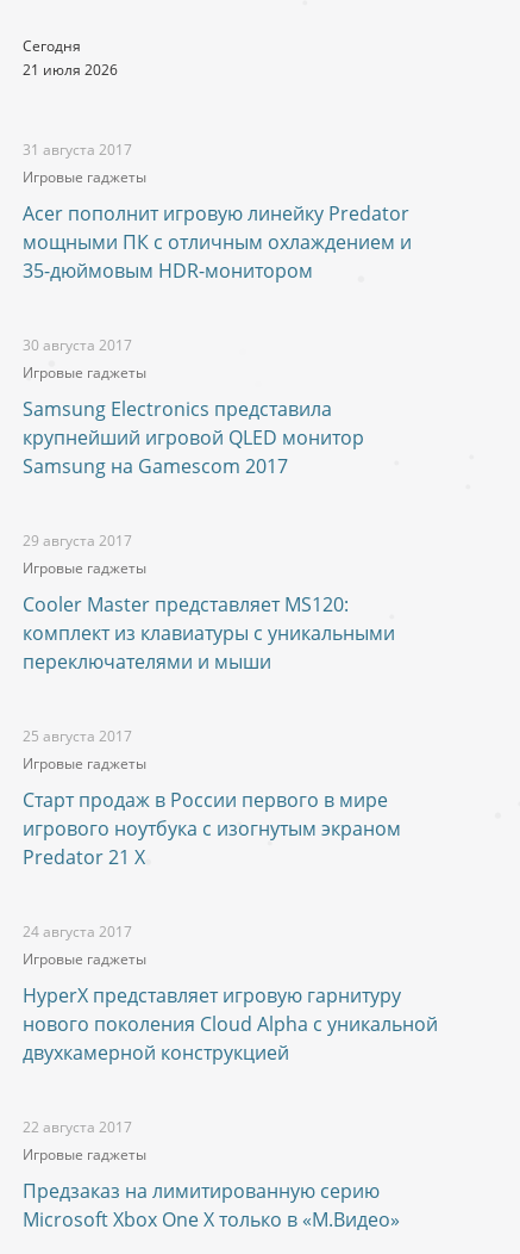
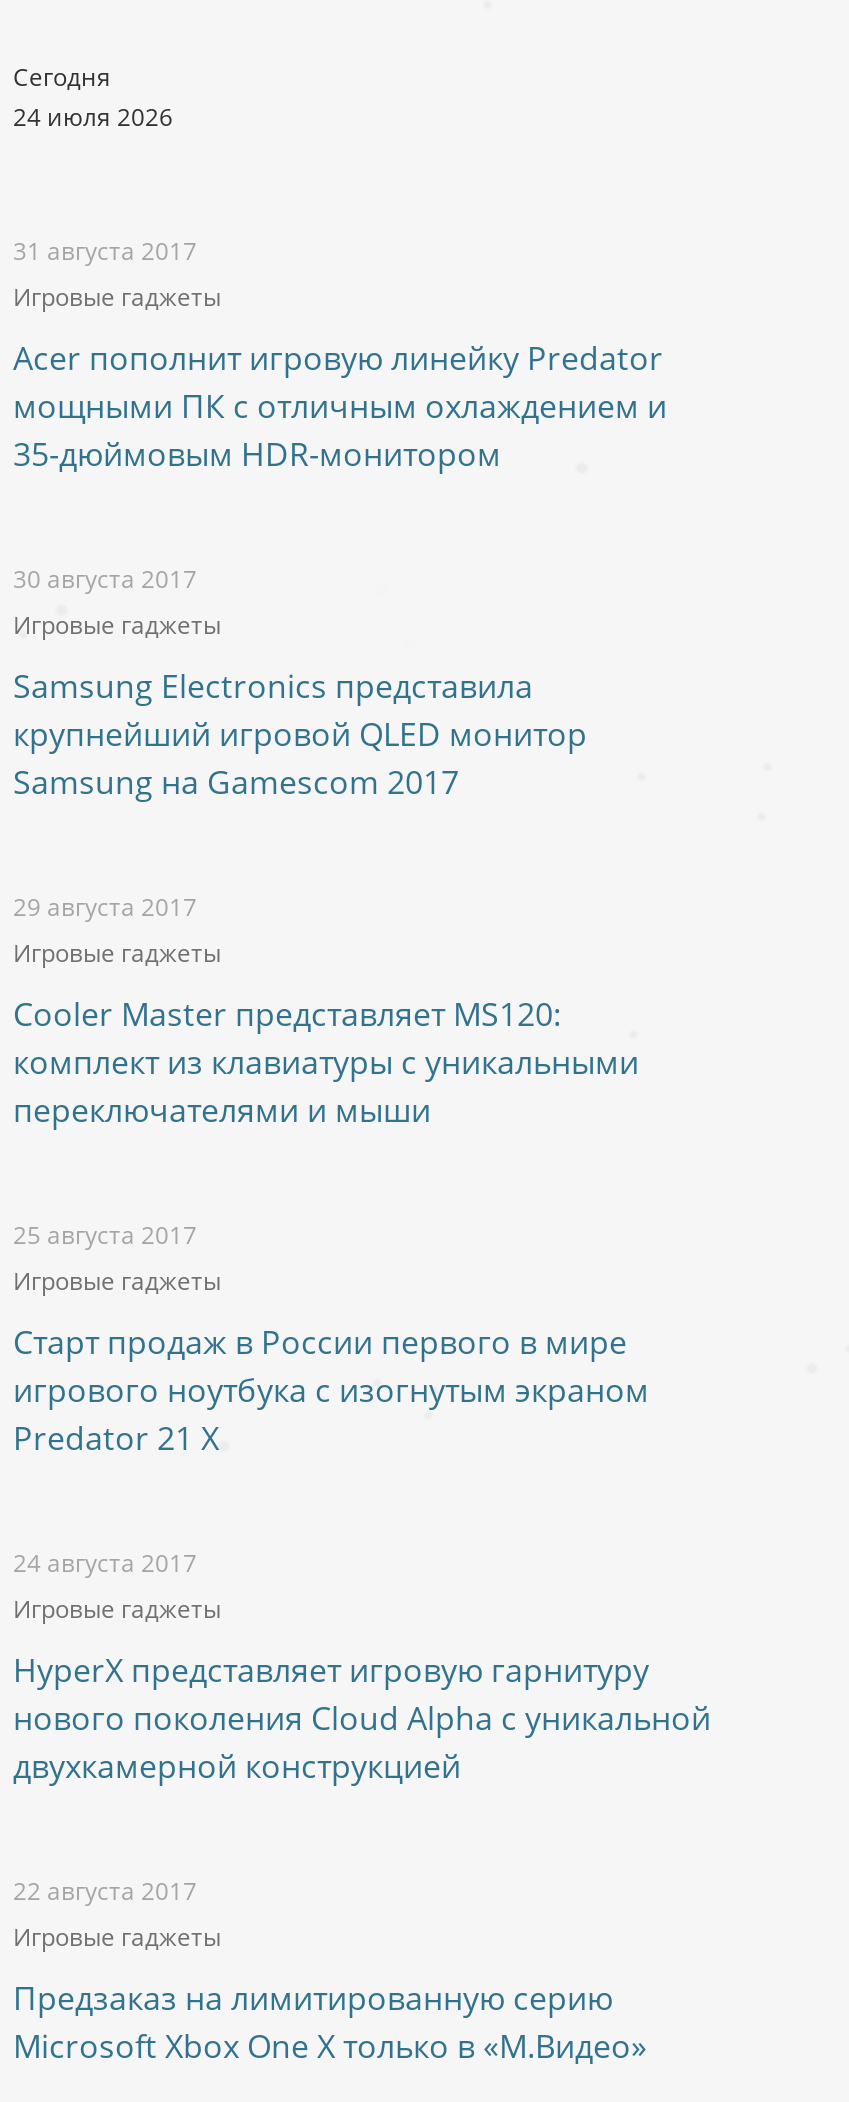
[23,60,118,80] 21 июля 2026 -> [13,100,173,134] 24 июля 2026

